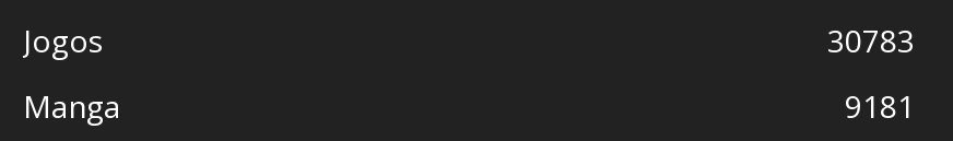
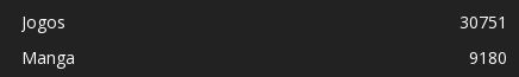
[827,19,915,61] 30783 -> [459,10,507,33] 30751
[845,85,915,126] 9181 -> [469,46,507,68] 9180

